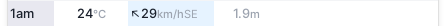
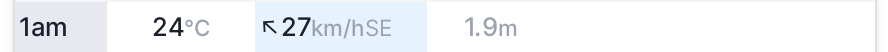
[141,6,198,21] 29km/hSE -> [281,12,393,42] 27km/hSE

